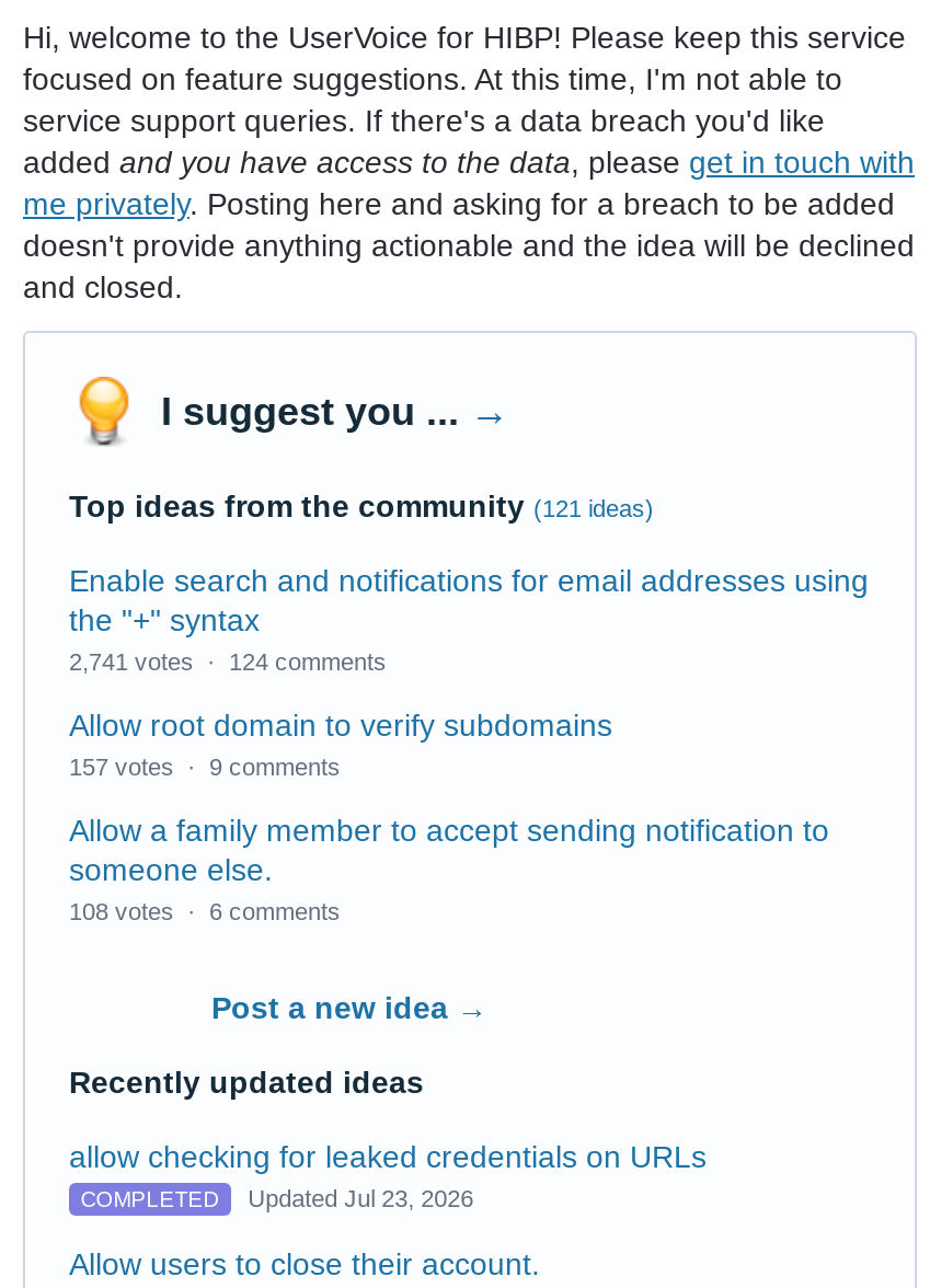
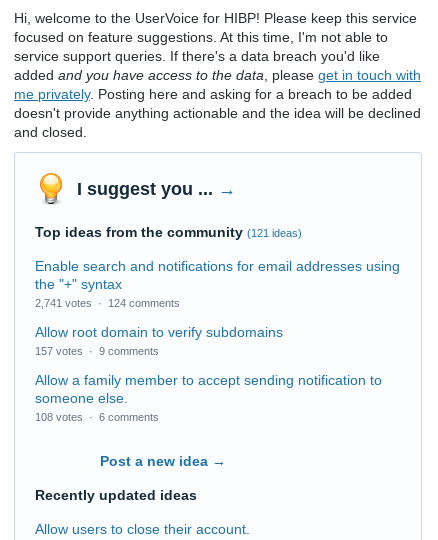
[69,1139,707,1211] allow checking for leaked credentials on URLs | COMPLETED | Updated Jul 23, 2026 -> none

